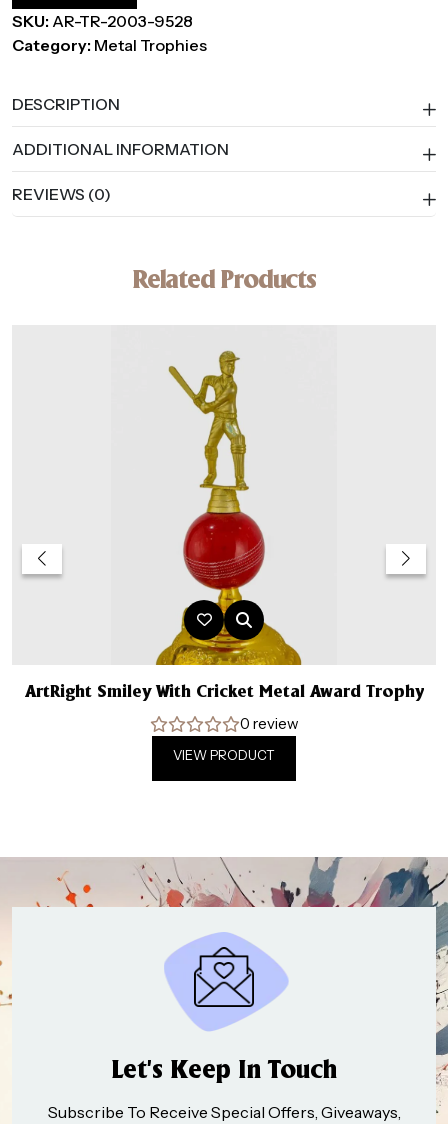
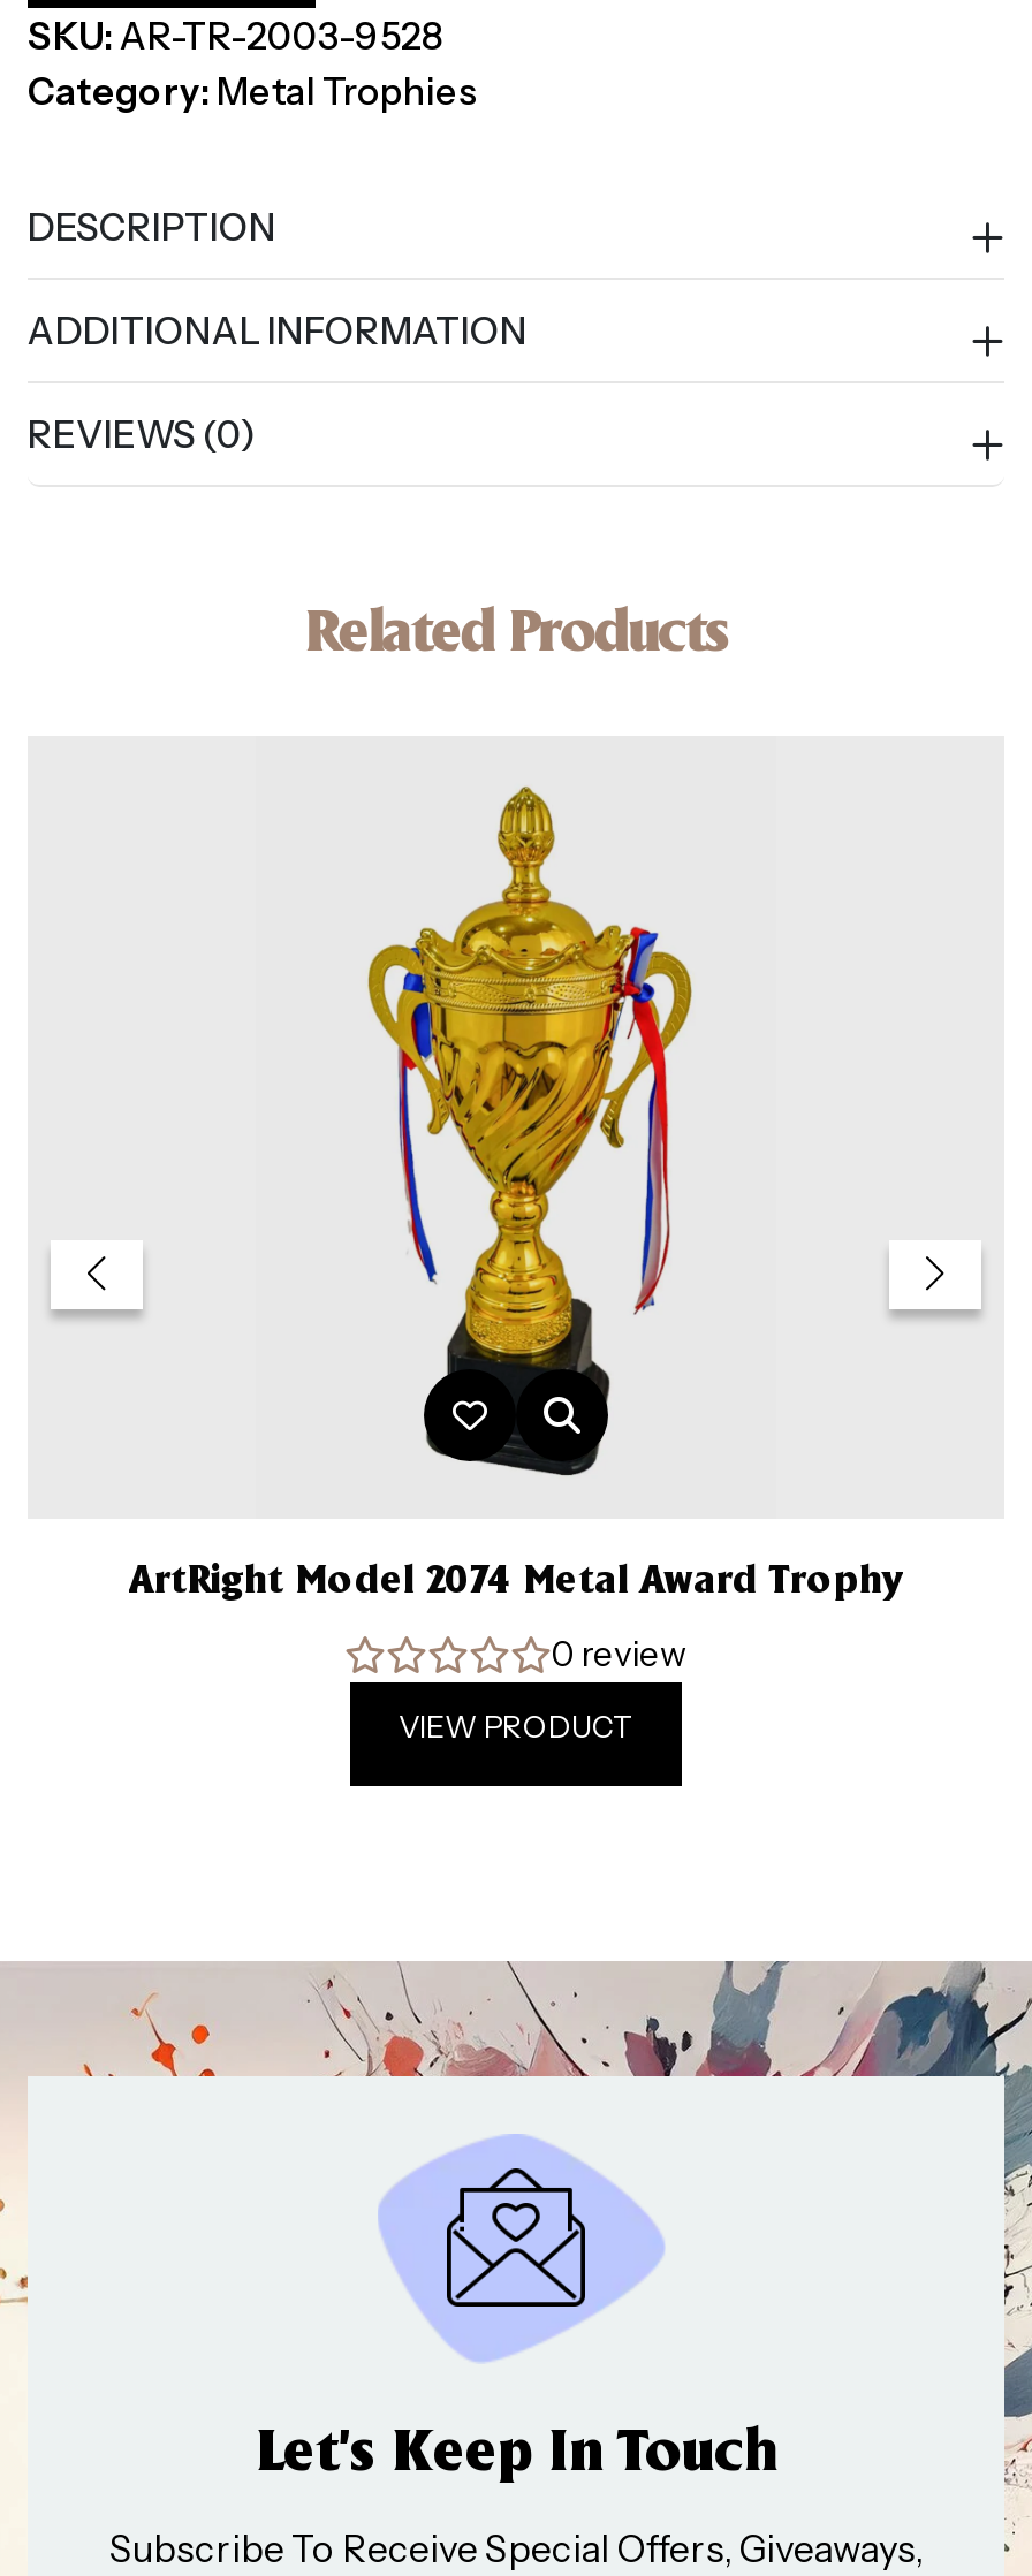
[24,348,423,701] [image] | ArtRight Smiley With Cricket Metal Award Trophy -> [129,784,903,1602] [image] | ArtRight Model 2074 Metal Award Trophy

